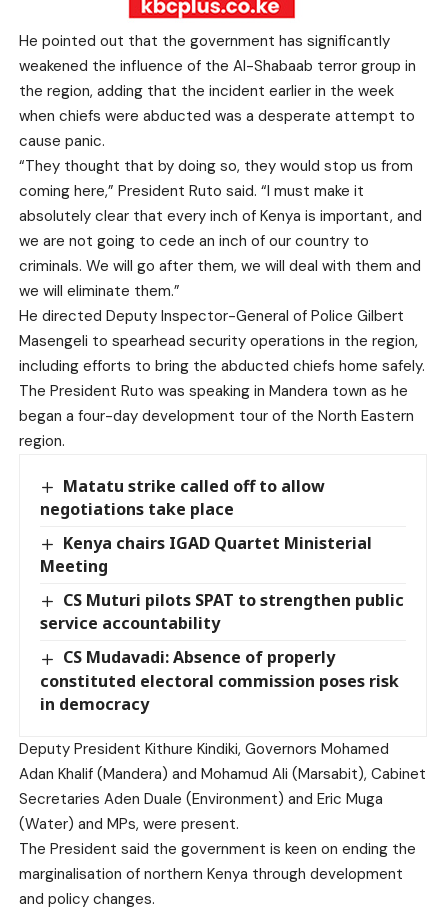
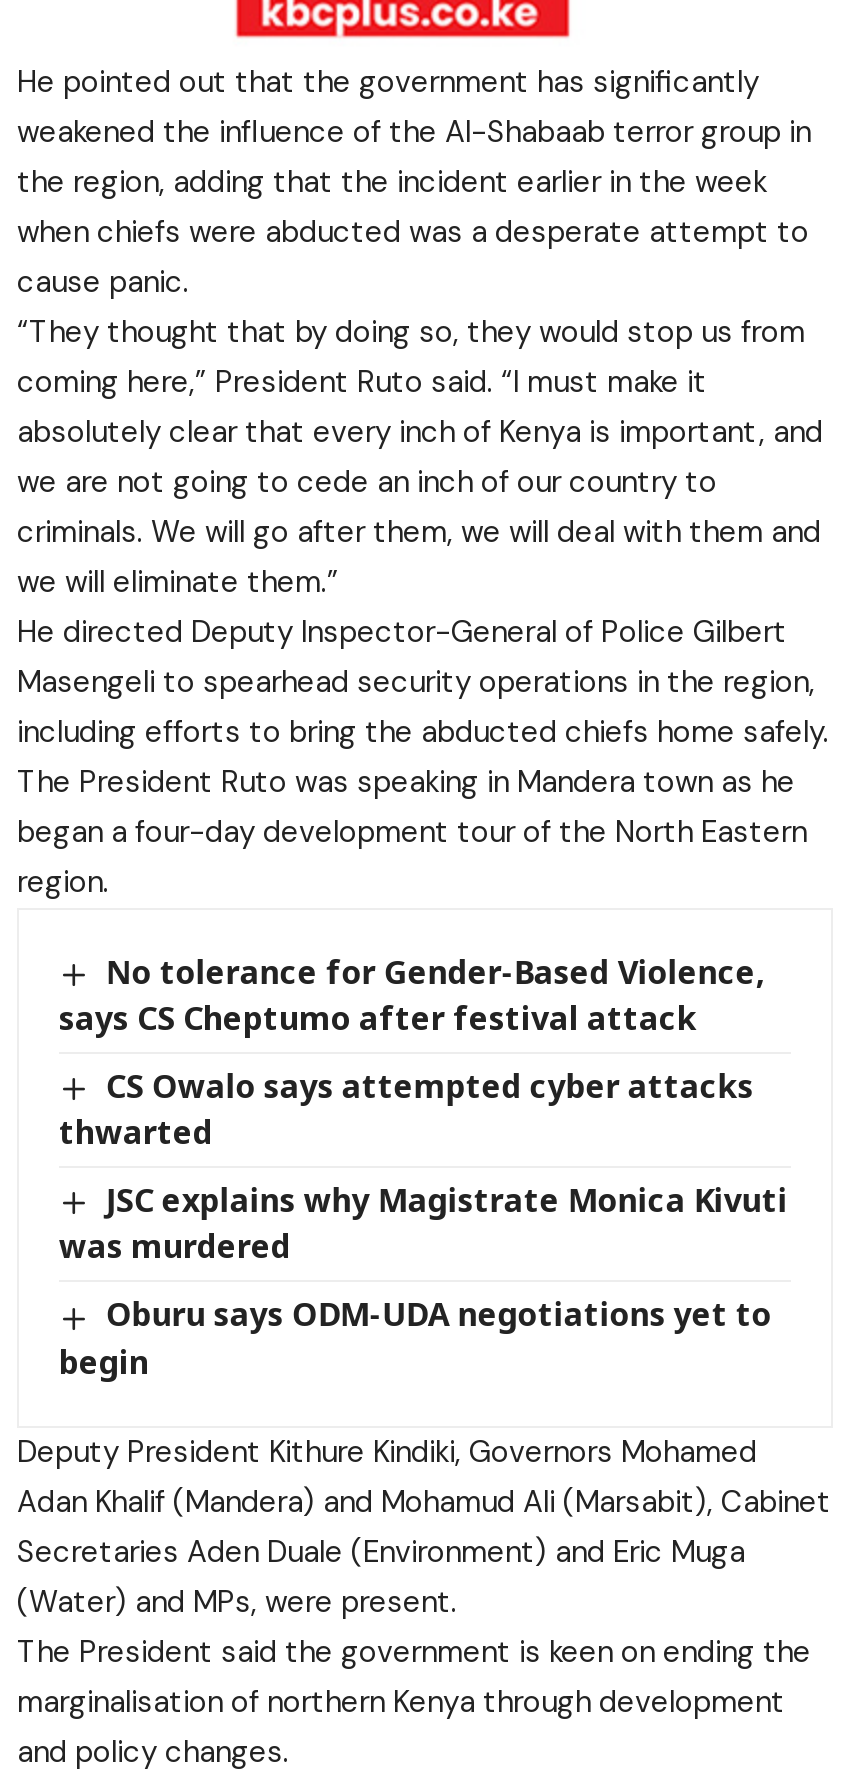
[40,475,325,520] Matatu strike called off to allow | negotiations take place -> [59,950,766,1040] No tolerance for Gender-Based Violence, | says CS Cheptumo after festival attack
[40,532,372,577] Kenya chairs IGAD Quartet Ministerial | Meeting -> [59,1064,754,1154] CS Owalo says attempted cyber attacks | thwarted
[40,589,404,634] CS Muturi pilots SPAT to strengthen public | service accountability -> [59,1178,788,1269] JSC explains why Magistrate Monica Kivuti | was murdered
[40,646,399,714] CS Mudavadi: Absence of properly | constituted electoral commission poses risk | in democracy -> [59,1293,772,1383] Oburu says ODM-UDA negotiations yet to | begin

